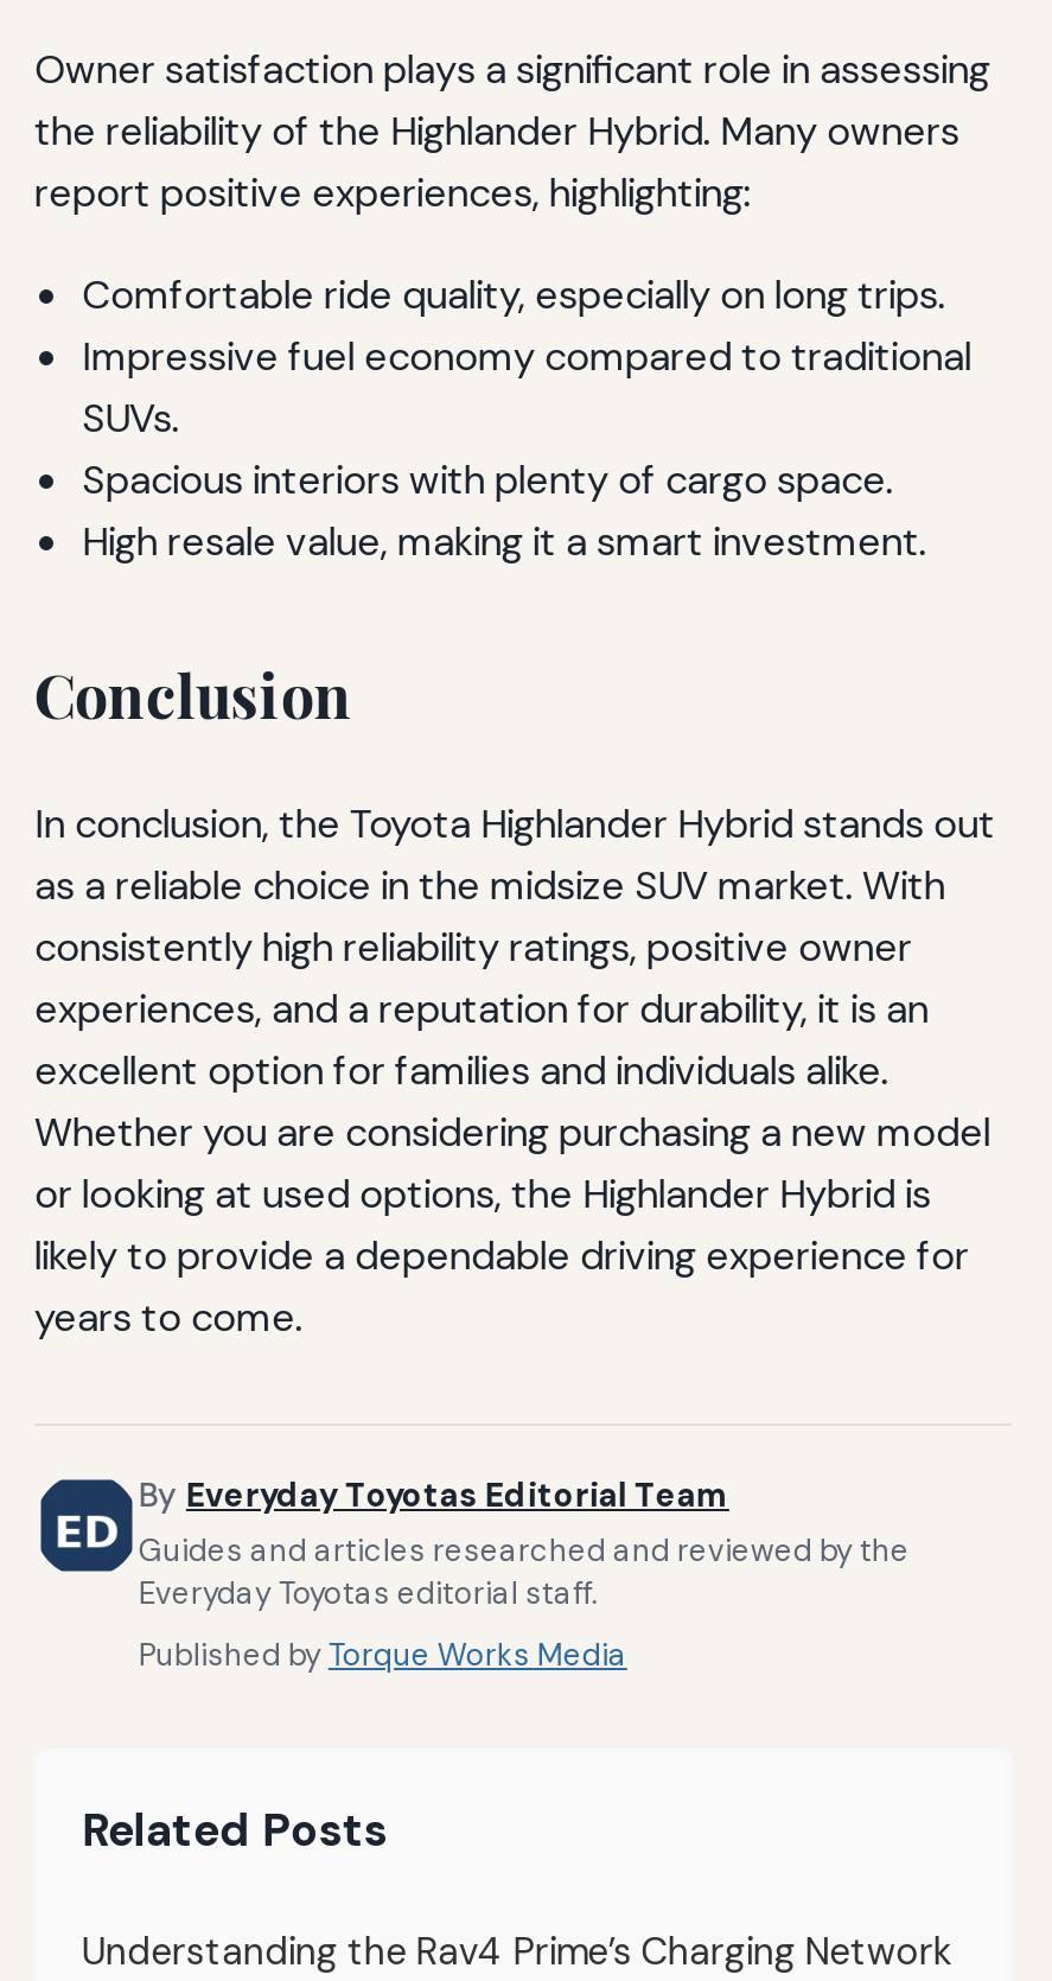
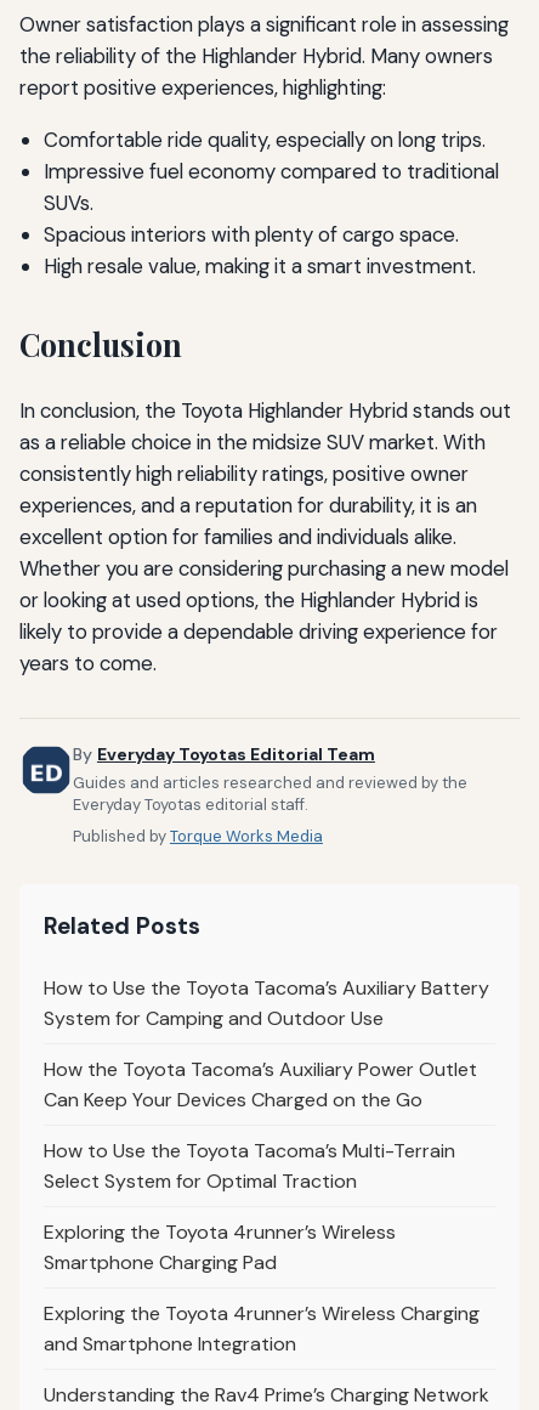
none -> [44,975,489,1356] How to Use the Toyota Tacoma’s Auxiliary Battery | System for Camping and Outdoor Use | How the Toyota Tacoma’s Auxiliary Power Outlet | Can Keep Your Devices Charged on the Go | How to Use the Toyota Tacoma’s Multi-Terrain | Select System for Optimal Traction | Exploring the Toyota 4runner’s Wireless | Smartphone Charging Pad | Exploring the Toyota 4runner’s Wireless Charging | and Smartphone Integration

